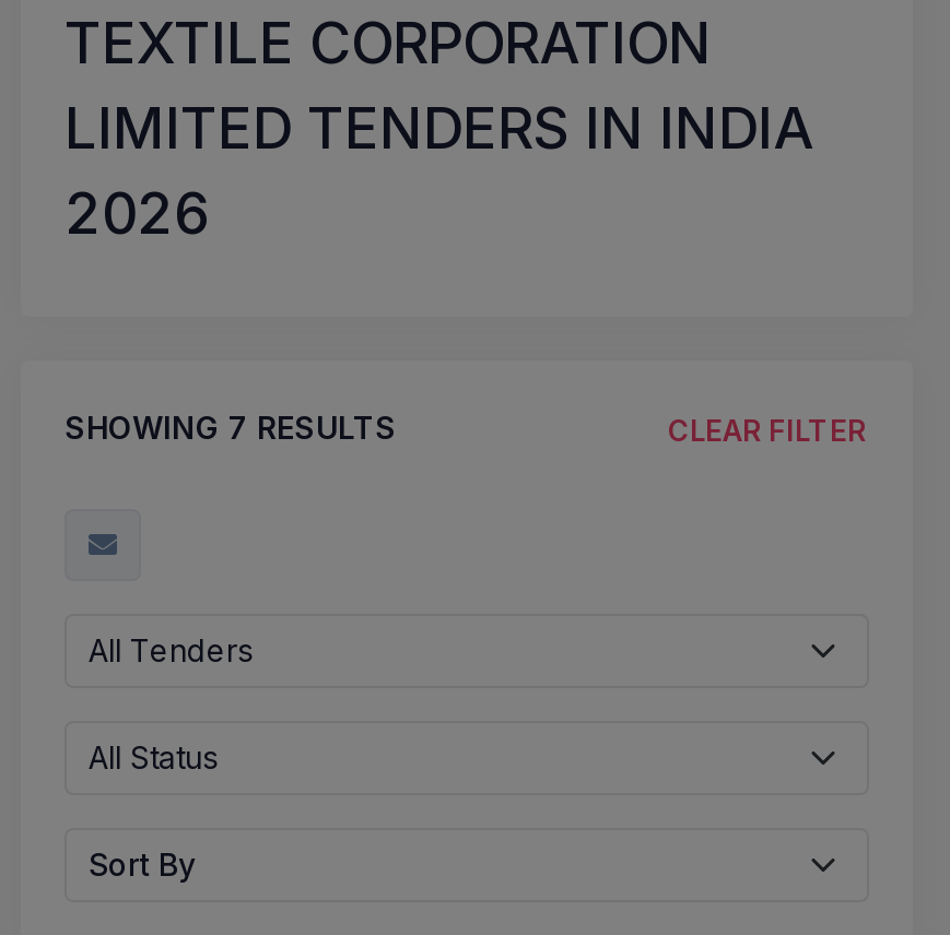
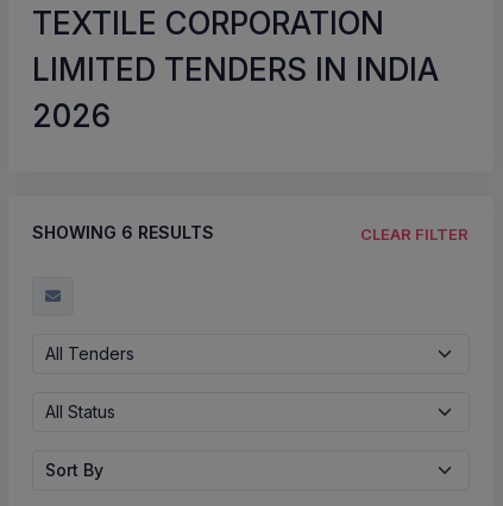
[64,409,397,446] SHOWING 7 RESULTS -> [32,222,214,242] SHOWING 6 RESULTS

